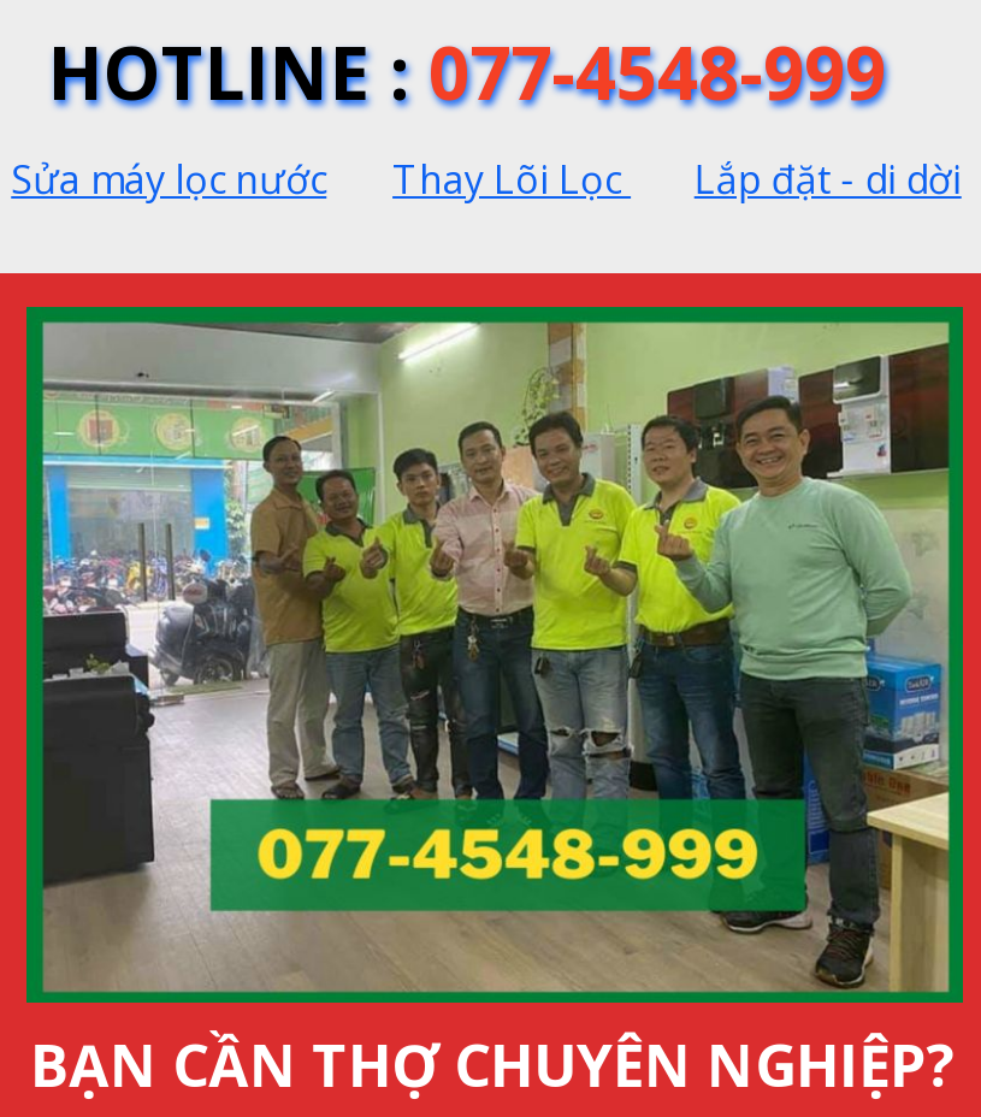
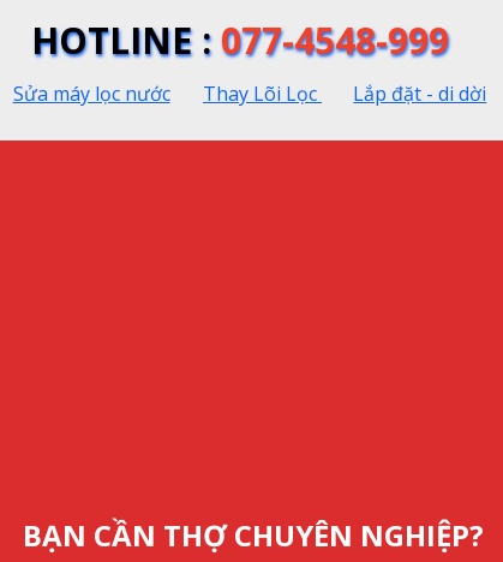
[24,305,965,1005] [image] -> none

